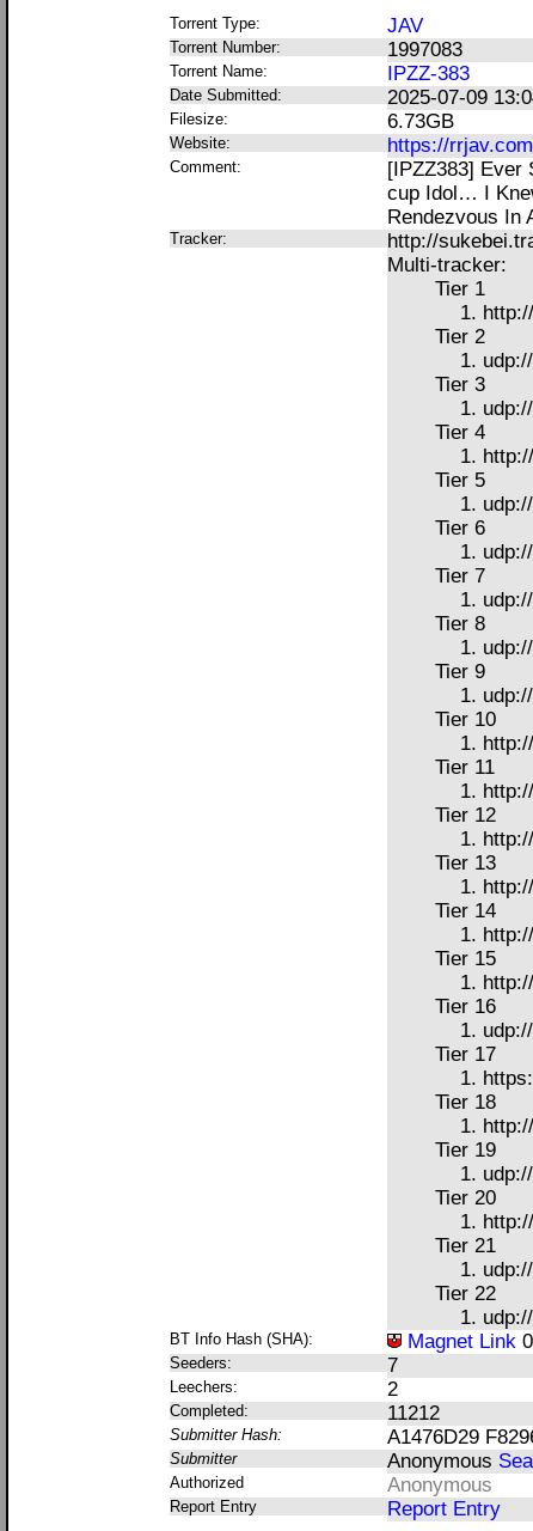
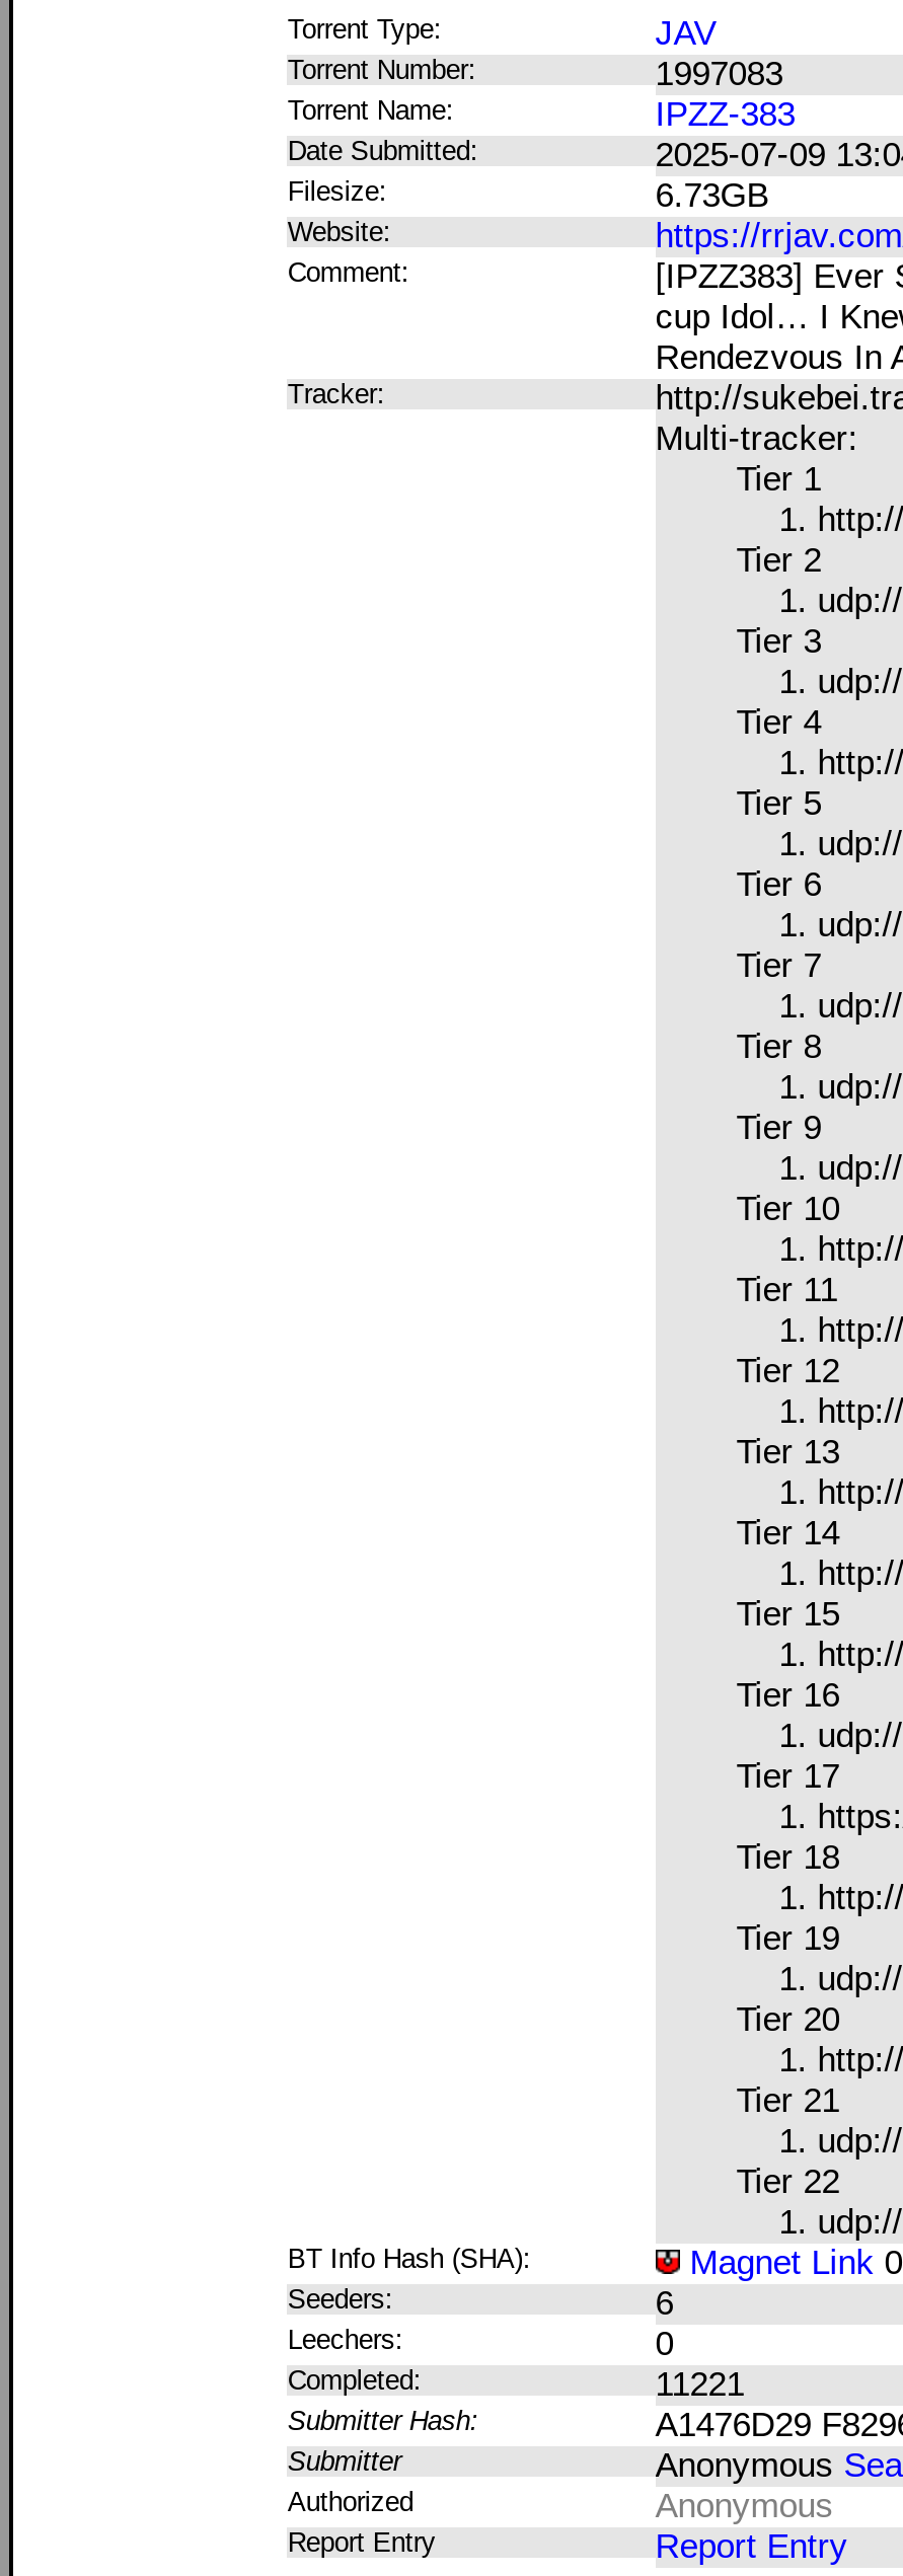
[387,1354,398,1377] 7 -> [655,2284,674,2322] 6
[387,1378,398,1401] 2 -> [655,2324,674,2363] 0
[387,1402,440,1424] 11212 -> [655,2365,744,2404] 11221

